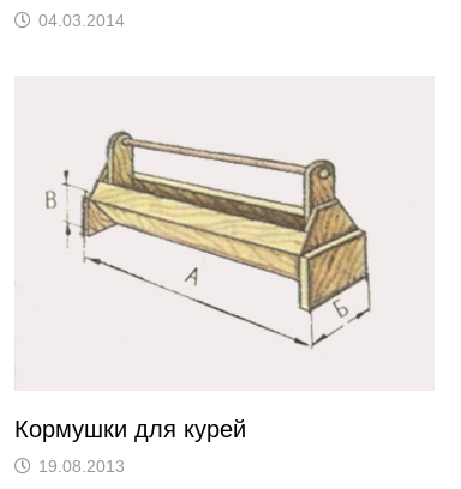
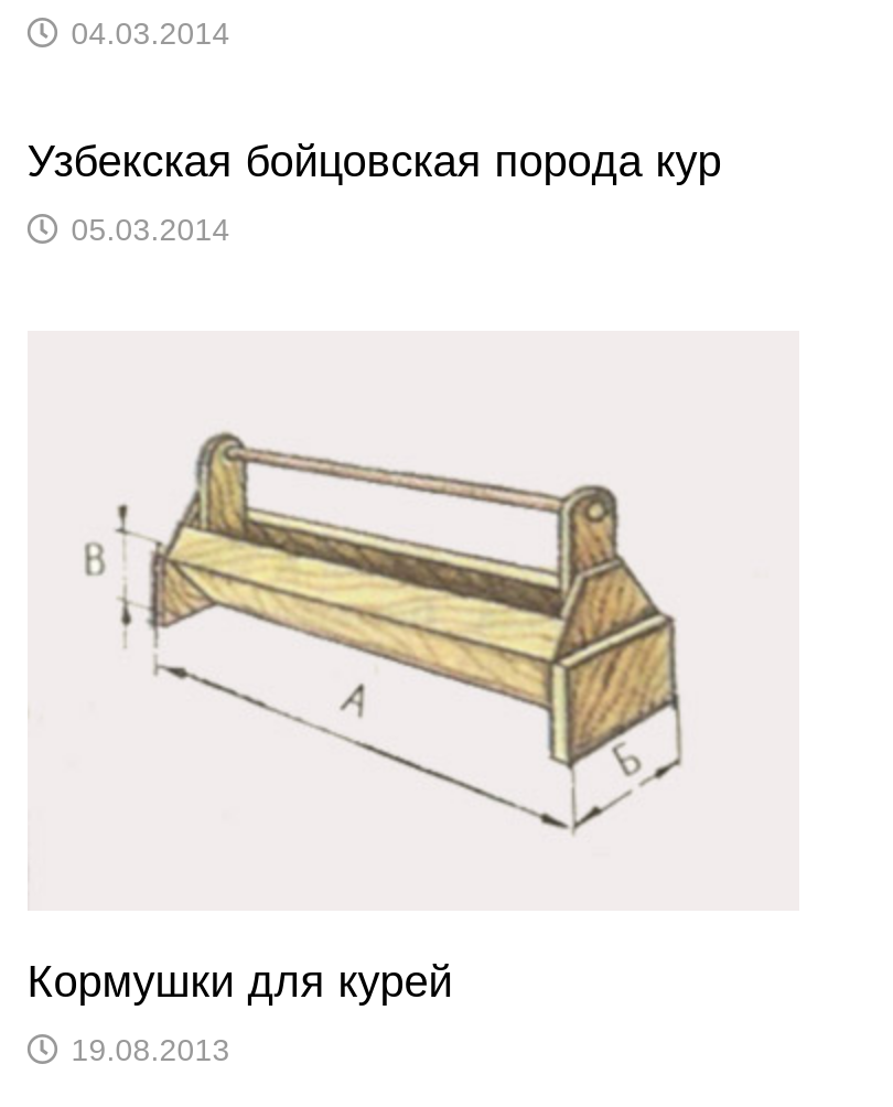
none -> [27,137,722,247] Узбекская бойцовская порода кур | 05.03.2014

